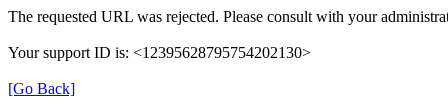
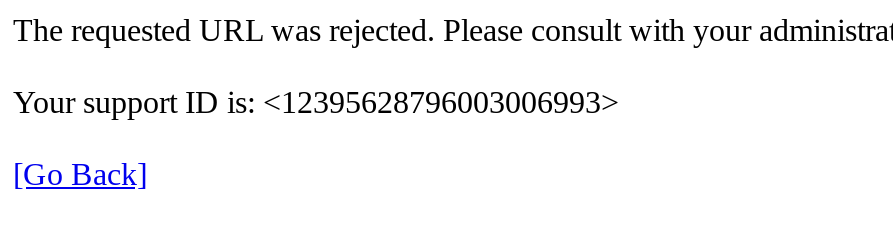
[8,44,311,61] Your support ID is: <12395628795754202130> -> [13,85,619,119] Your support ID is: <12395628796003006993>

